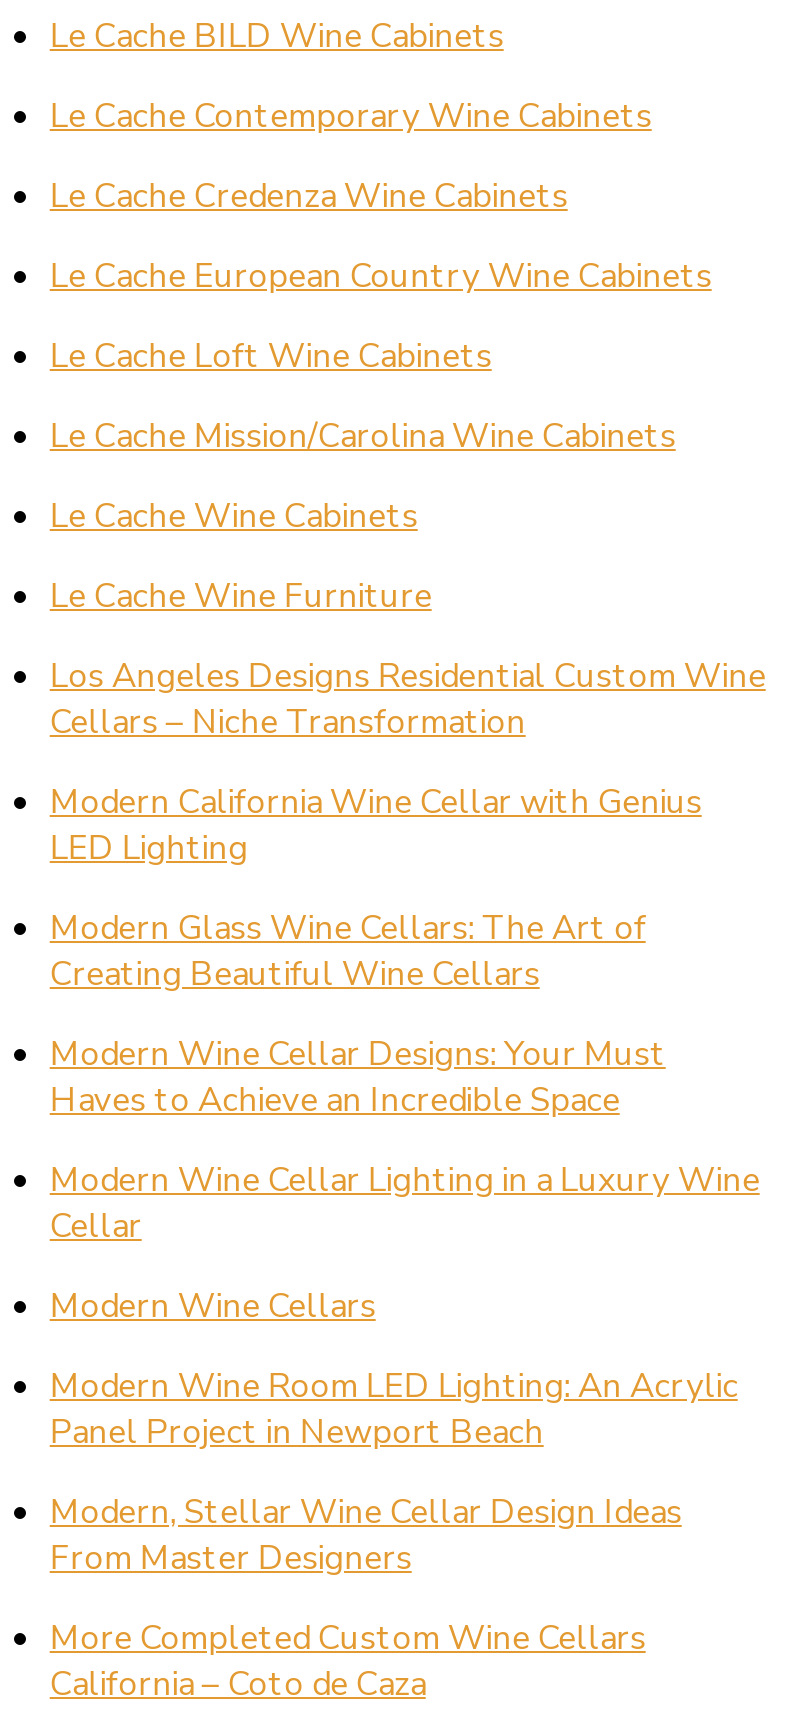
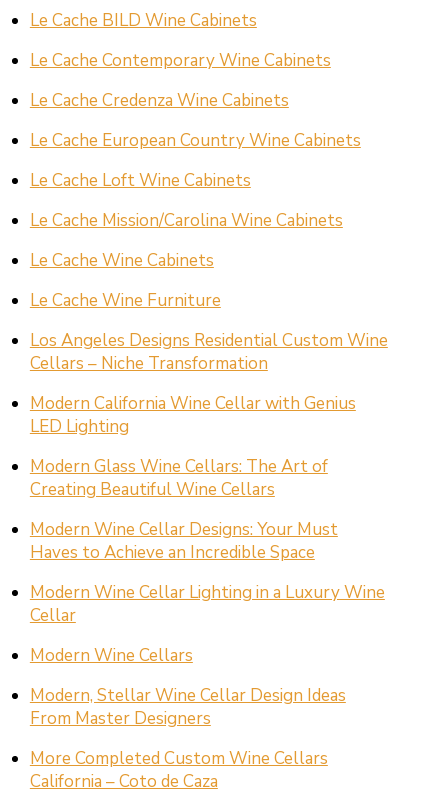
[50,1363,738,1455] Modern Wine Room LED Lighting: An Acrylic | Panel Project in Newport Beach -> none

